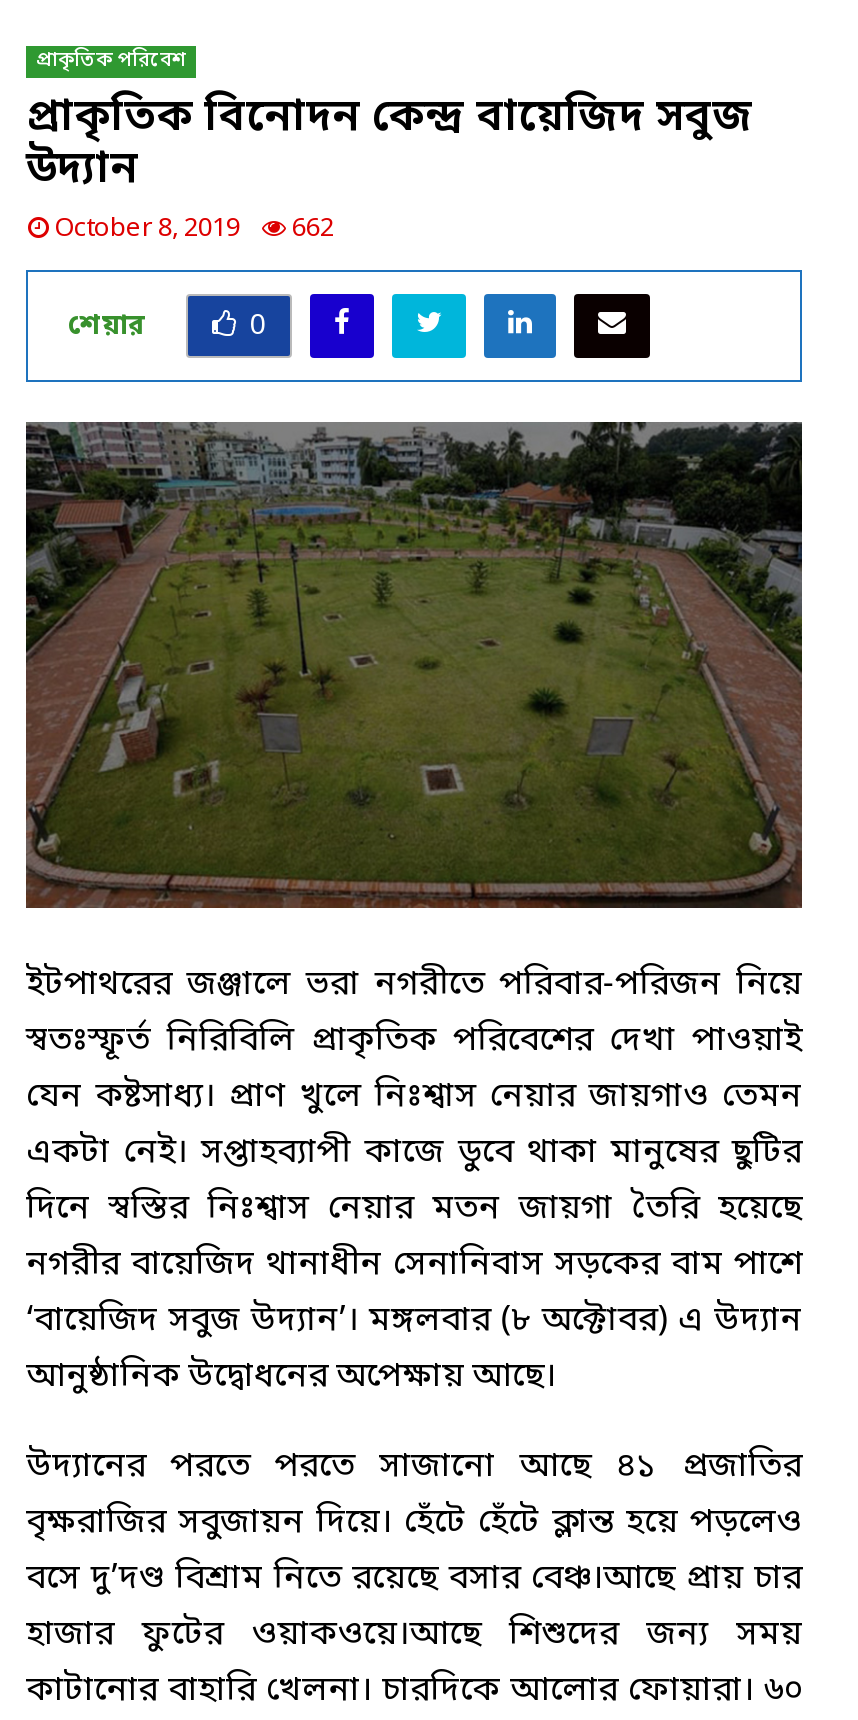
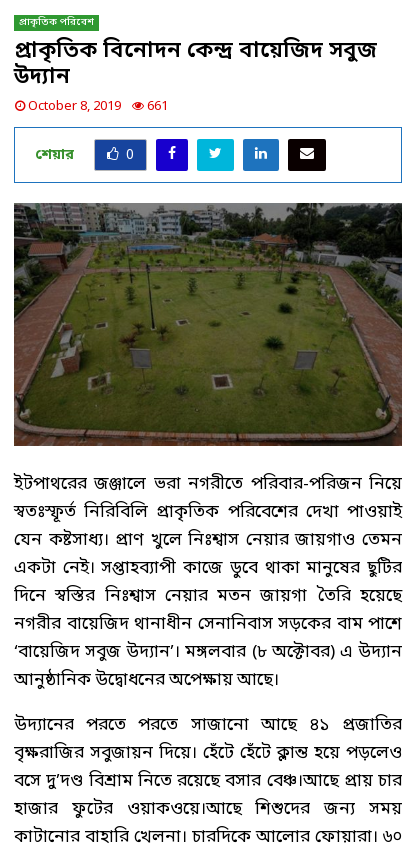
[54,213,334,247] October 8, 2019 662 -> [28,98,168,115] October 8, 2019 661

